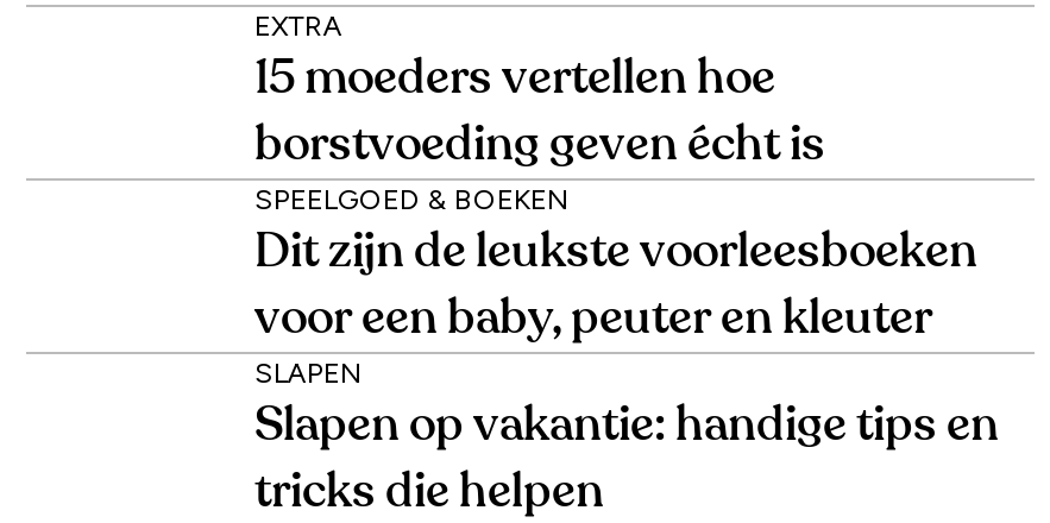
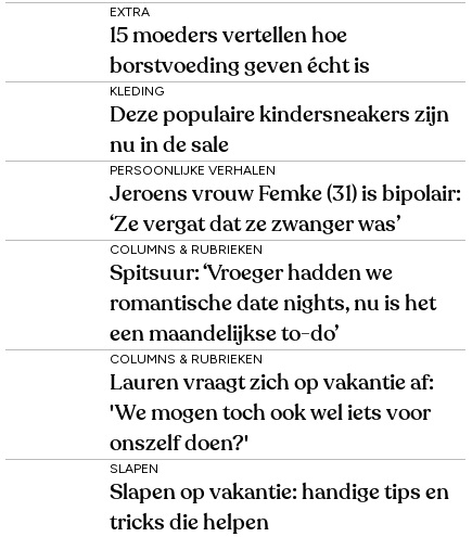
[254,183,977,342] SPEELGOED & BOEKEN | Dit zijn de leukste voorleesboeken | voor een baby, peuter en kleuter -> [110,83,461,454] KLEDING | Deze populaire kindersneakers zijn | nu in de sale | PERSOONLIJKE VERHALEN | Jeroens vrouw Femke (31) is bipolair: | ‘Ze vergat dat ze zwanger was’ | COLUMNS & RUBRIEKEN | Spitsuur: ‘Vroeger hadden we | romantische date nights, nu is het | een maandelijkse to-do’ | COLUMNS & RUBRIEKEN | Lauren vraagt zich op vakantie af: | 'We mogen toch ook wel iets voor | onszelf doen?'

